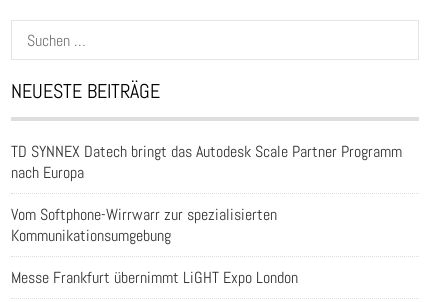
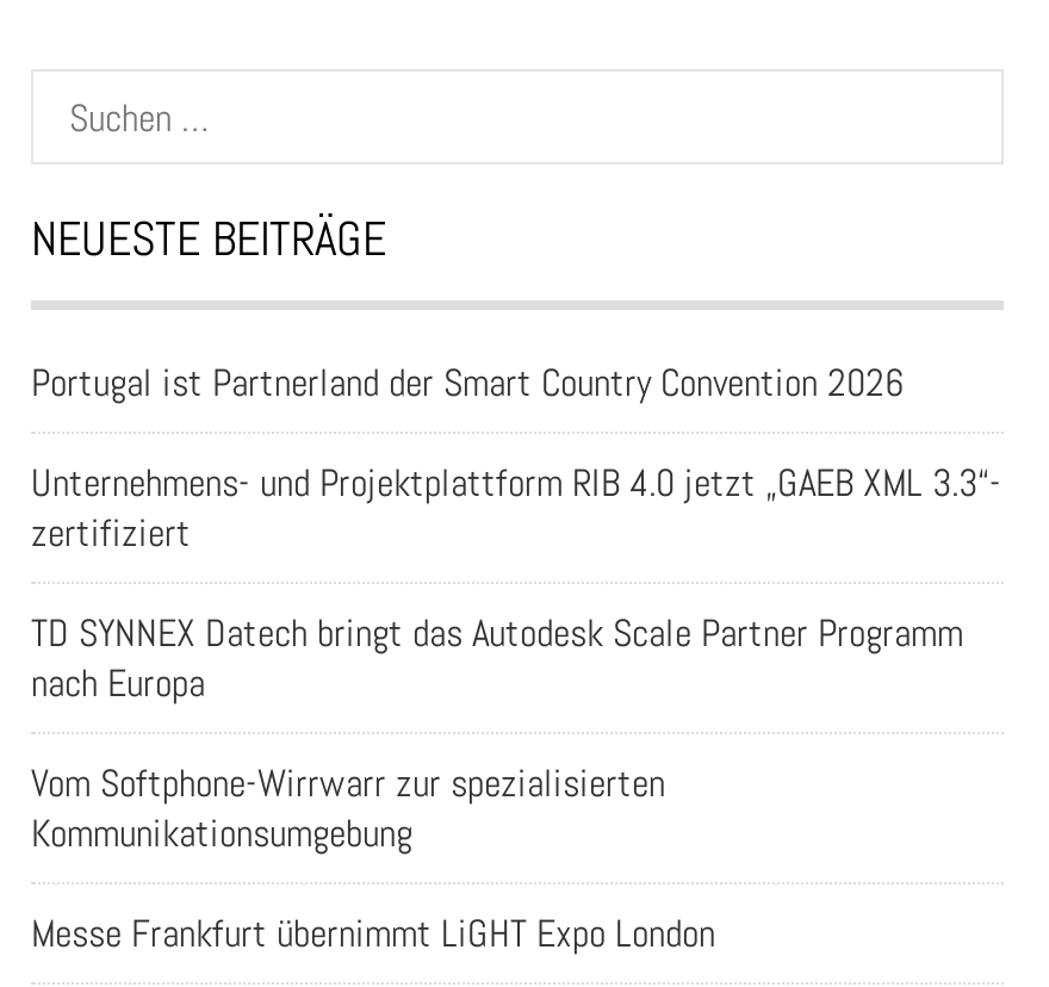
none -> [31,359,1001,559] Portugal ist Partnerland der Smart Country Convention 2026 | Unternehmens- und Projektplattform RIB 4.0 jetzt „GAEB XML 3.3“- | zertifiziert

